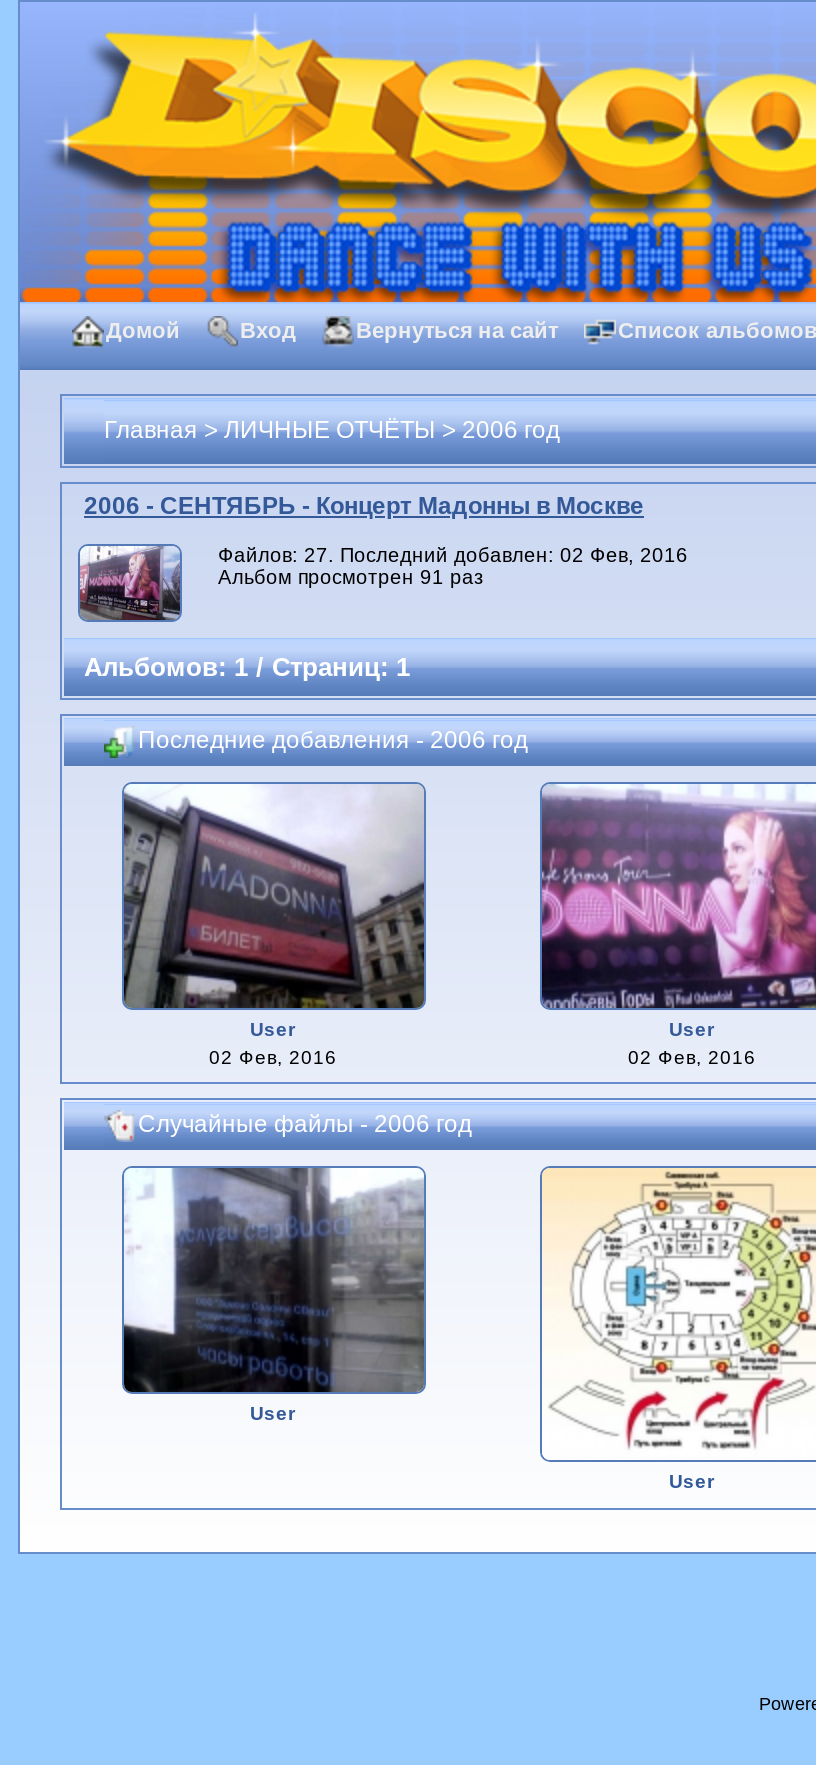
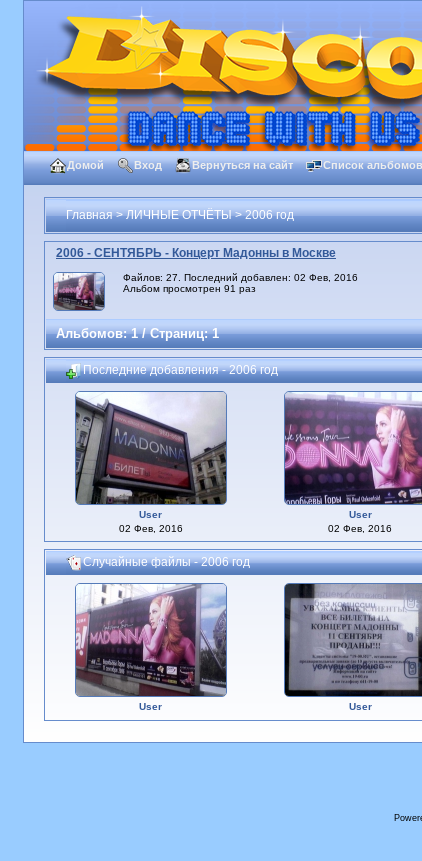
[122,1166,424,1394] [image] -> [75,583,226,697] [image]
[542,1168,810,1460] [image] -> [284,583,419,697] [image]

